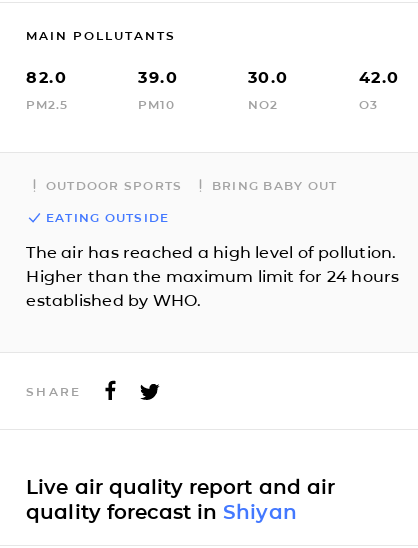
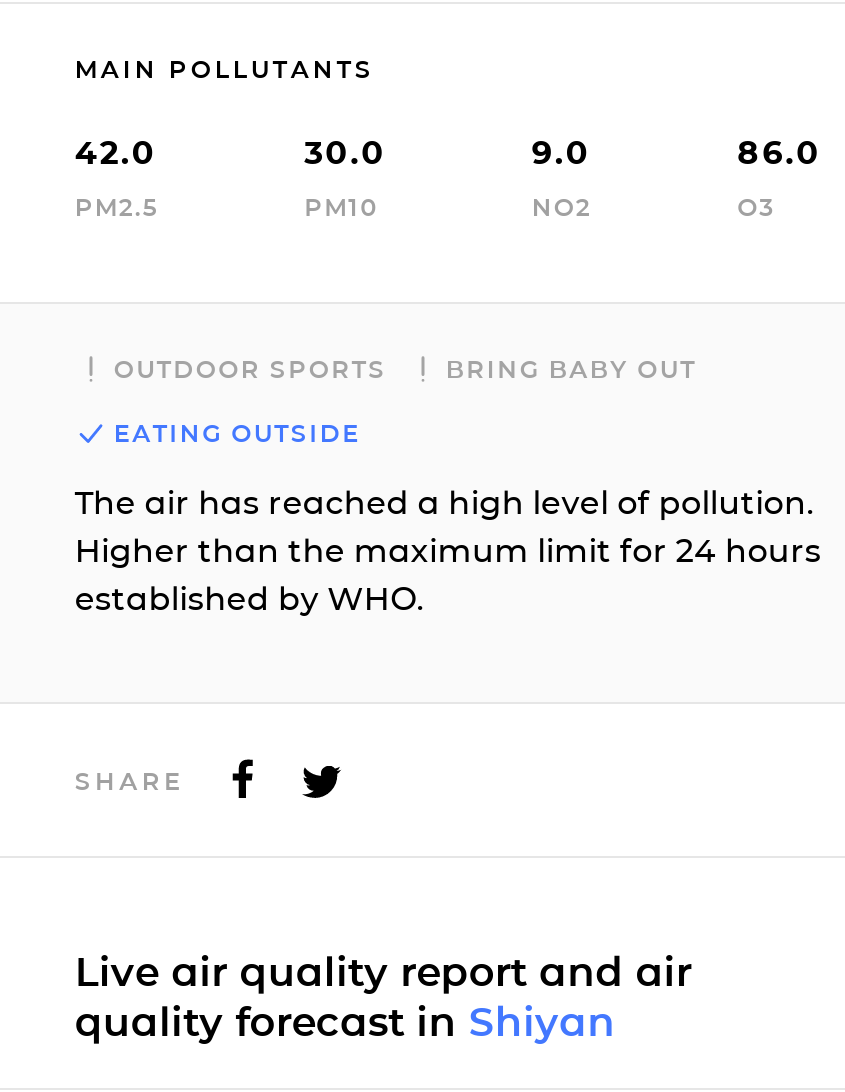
[26,68,67,87] 82.0 -> [75,134,157,172] 42.0
[138,68,178,87] 39.0 -> [304,134,386,172] 30.0
[248,68,289,87] 30.0 -> [532,134,591,172] 9.0
[359,68,400,87] 42.0 -> [737,134,821,172] 86.0

